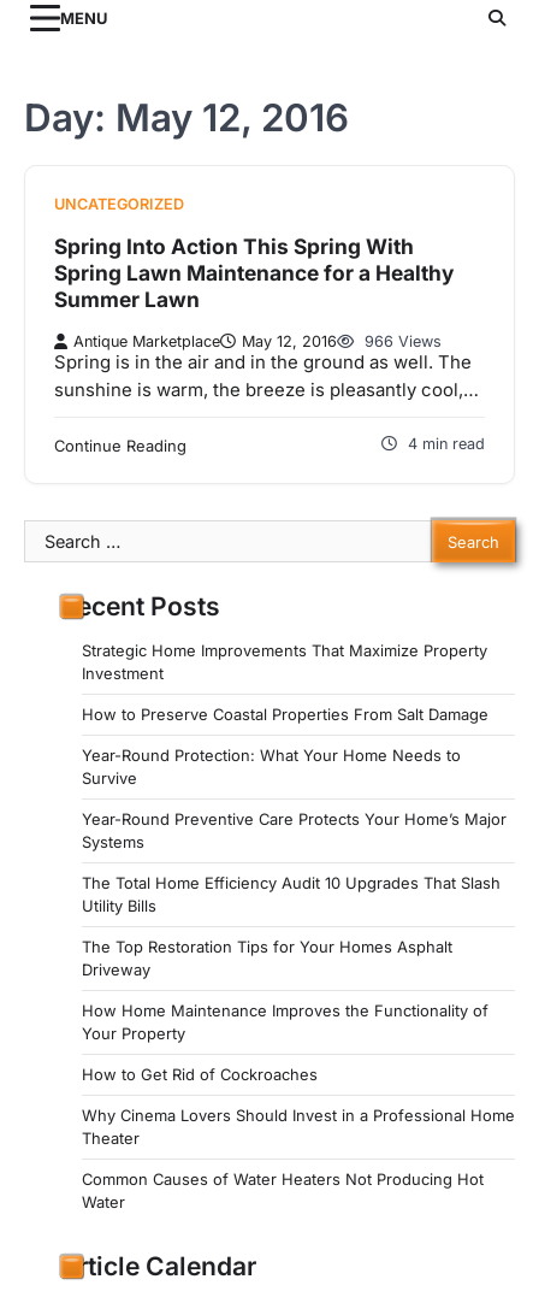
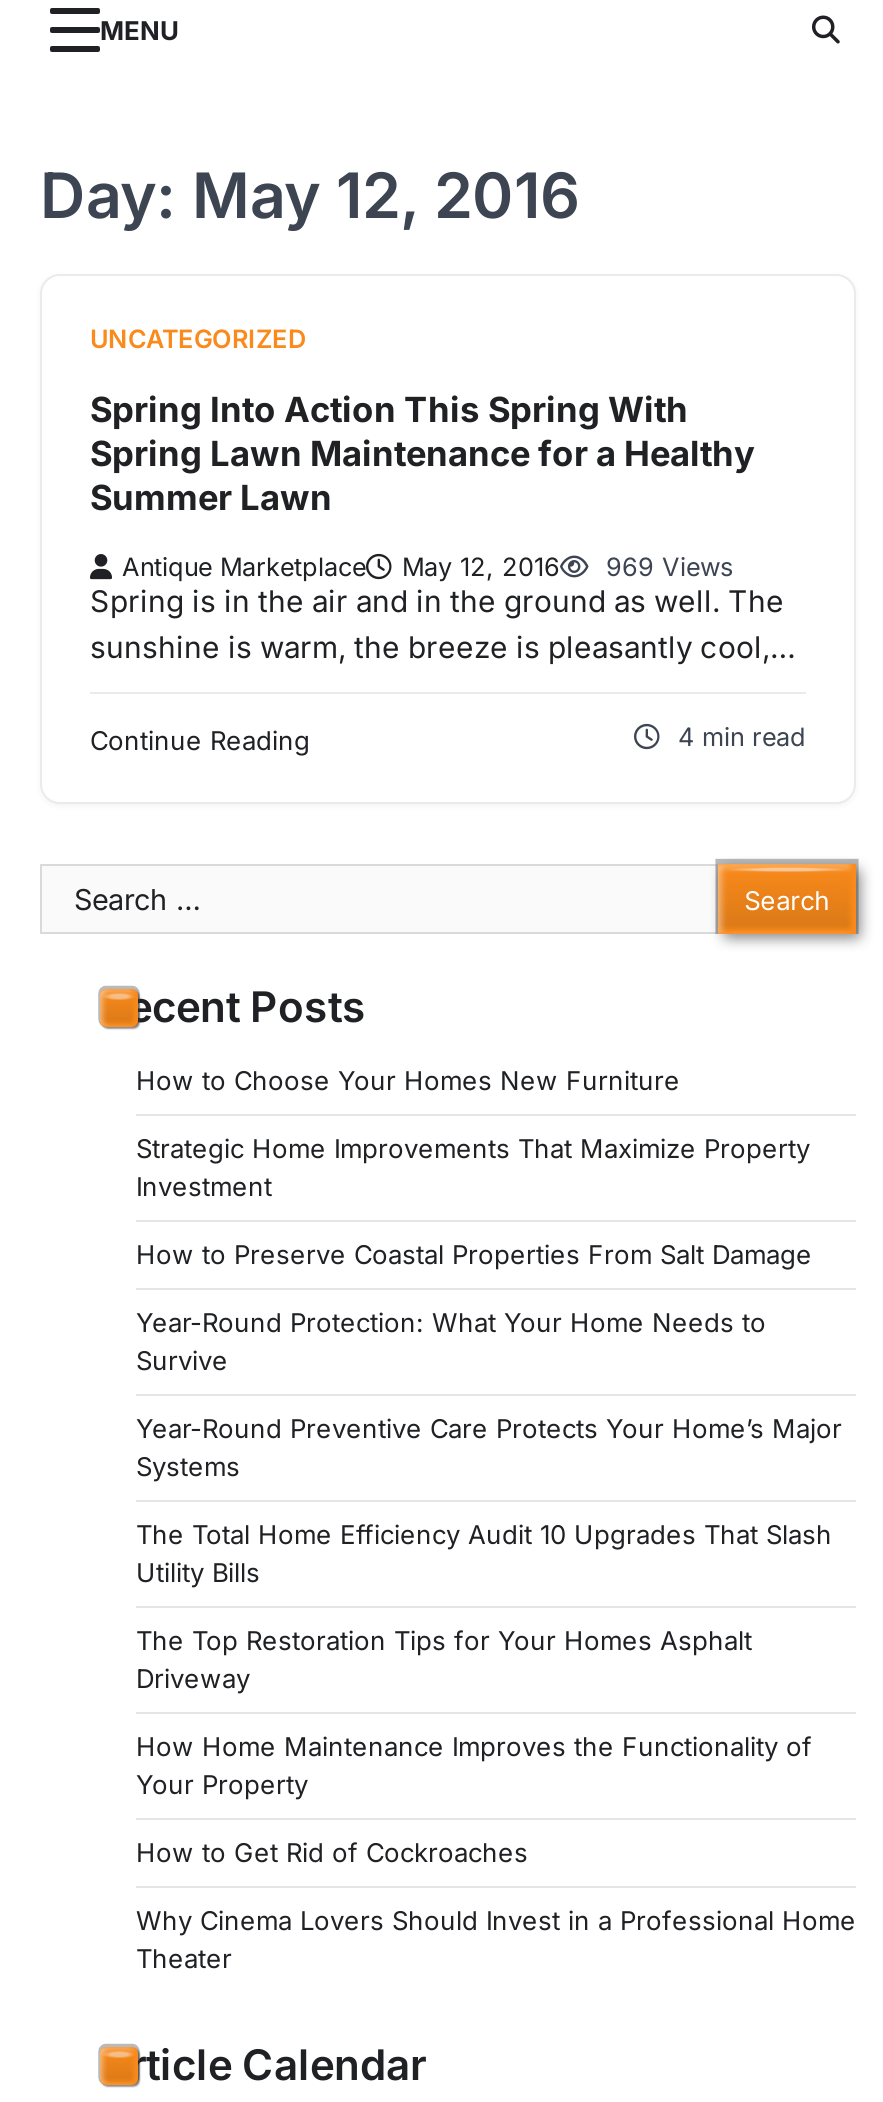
[73,332,442,350] Antique Marketplace May 12, 2016 966 Views -> [122,551,734,581] Antique Marketplace May 12, 2016 969 Views
none -> [136,1065,680,1097] How to Choose Your Homes New Furniture
moved [82,641,515,1148] -> [136,1133,856,1975]: Strategic Home Improvements That Maximize Property | Investment | How to Preserve Coastal Properties From Salt Damage | ... | Why Cinema Lovers Should Invest in a Professional Home | Theater
[82,1170,484,1212] Common Causes of Water Heaters Not Producing Hot | Water -> none

